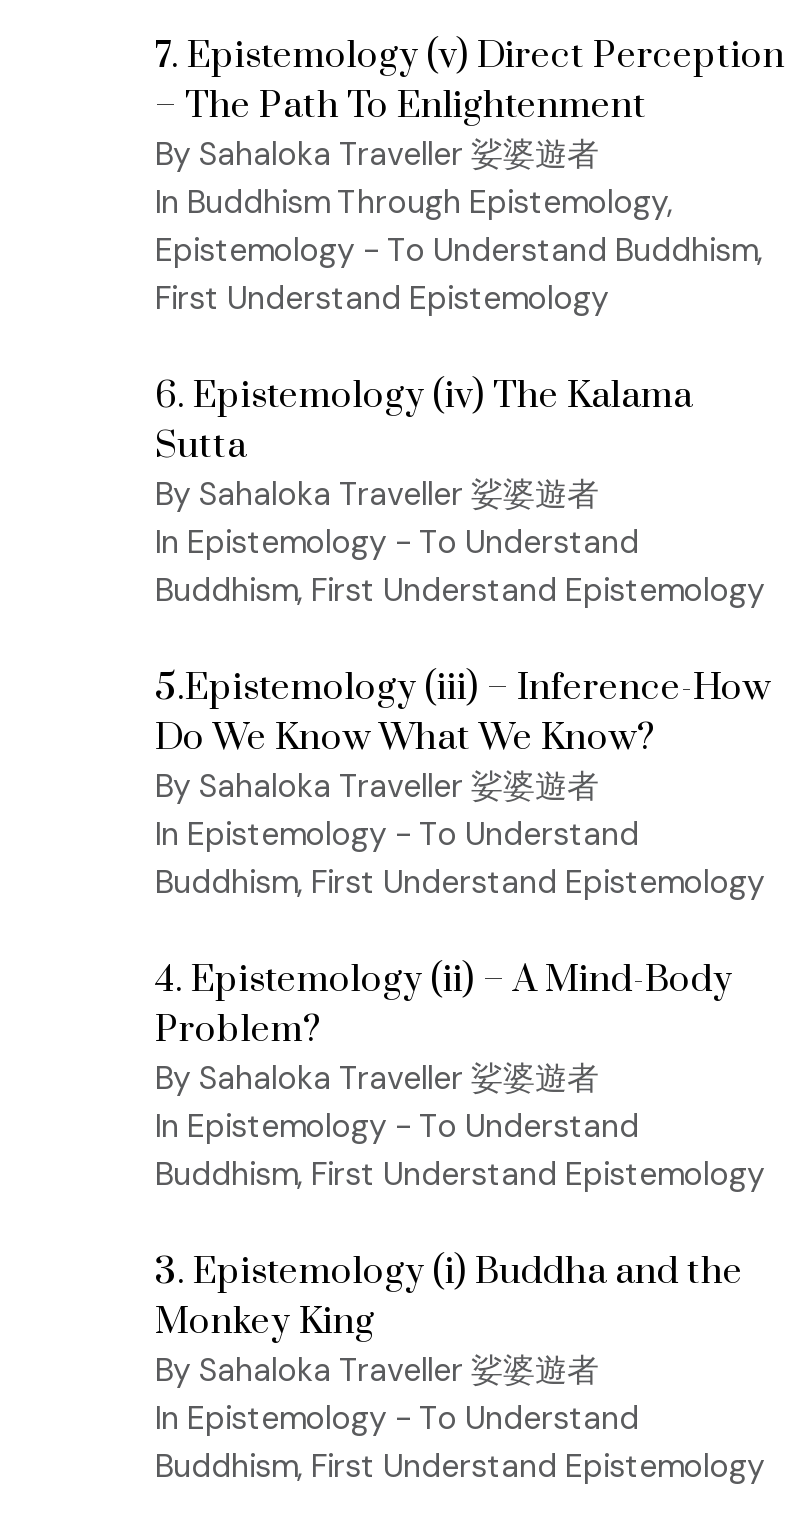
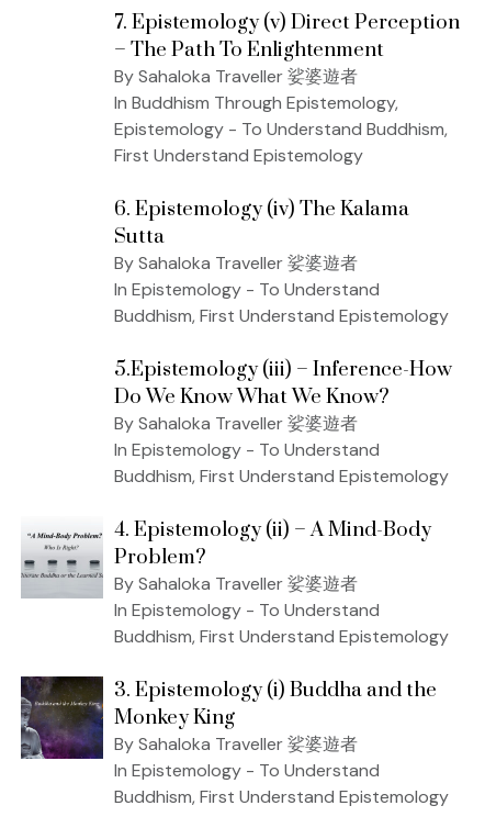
none -> [20,532,104,598] [image]
none -> [20,675,104,760] [image]

